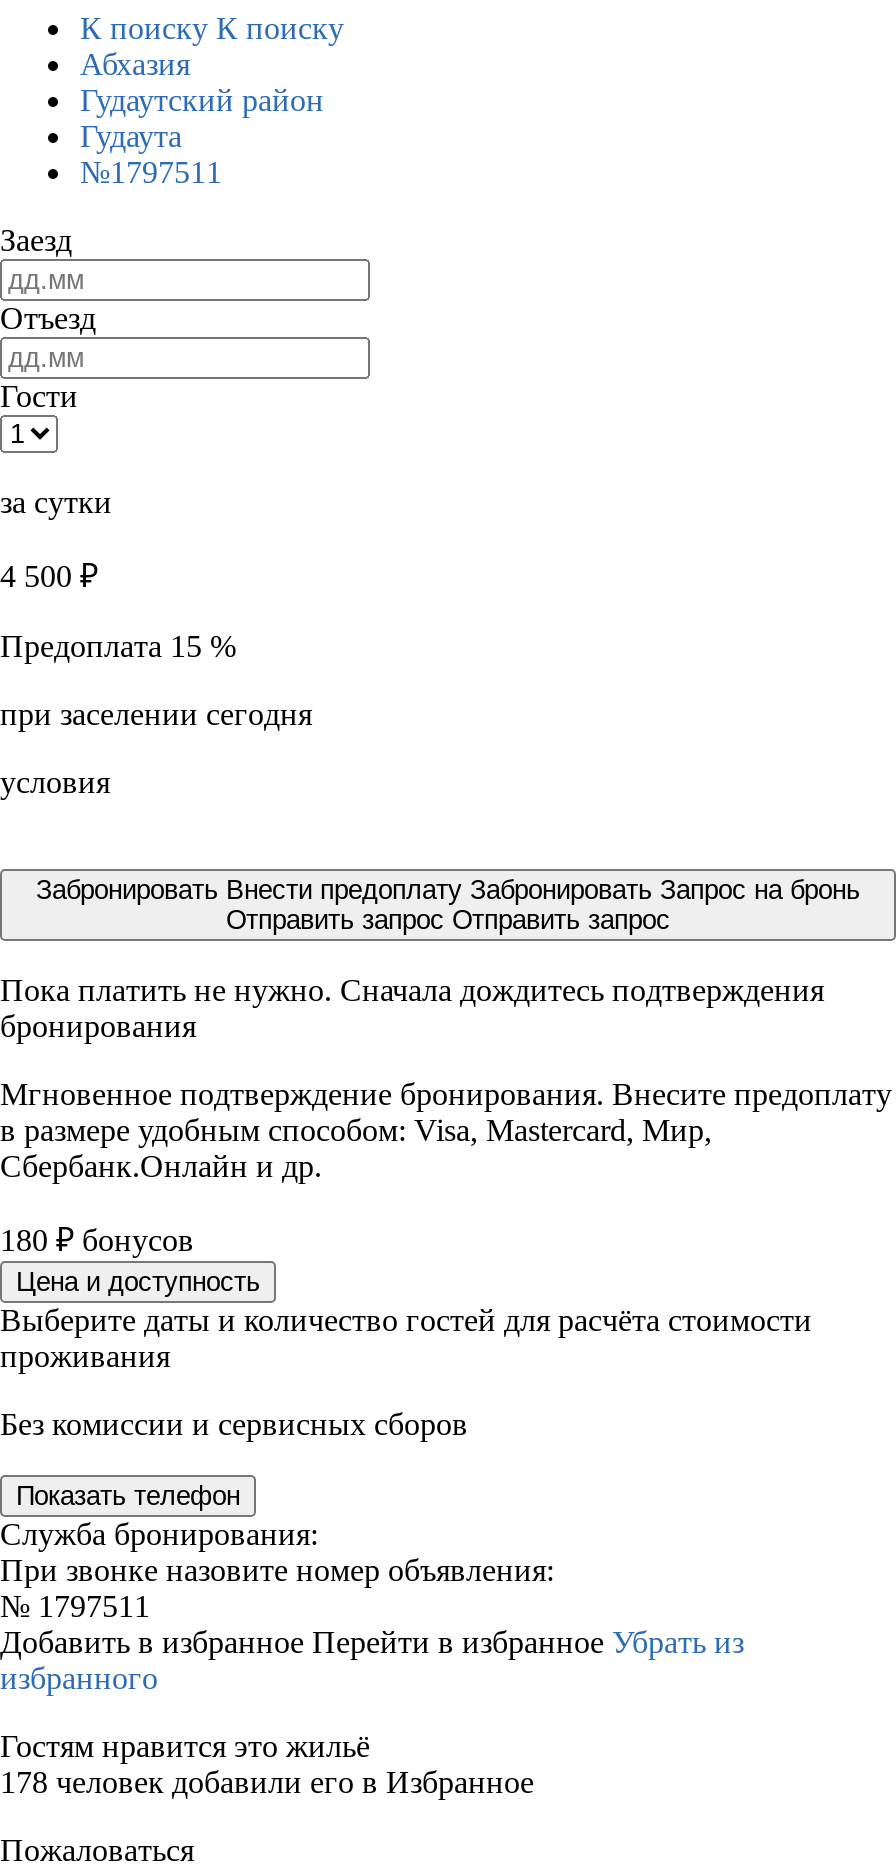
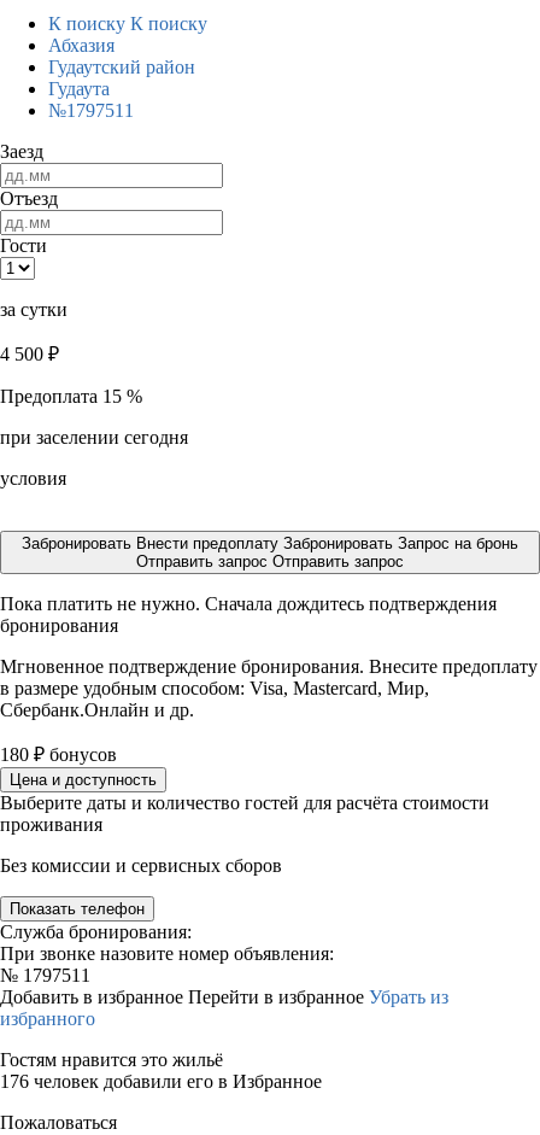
[0,1765,534,1799] 178 человек добавили его в Избранное -> [0,1071,322,1092] 176 человек добавили его в Избранное

